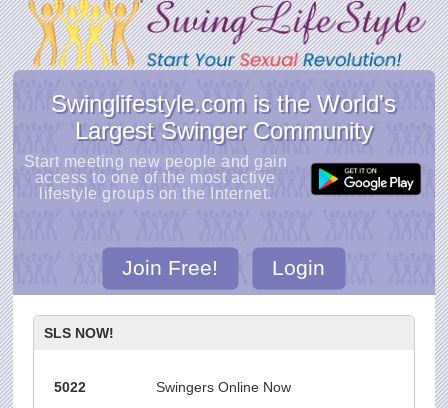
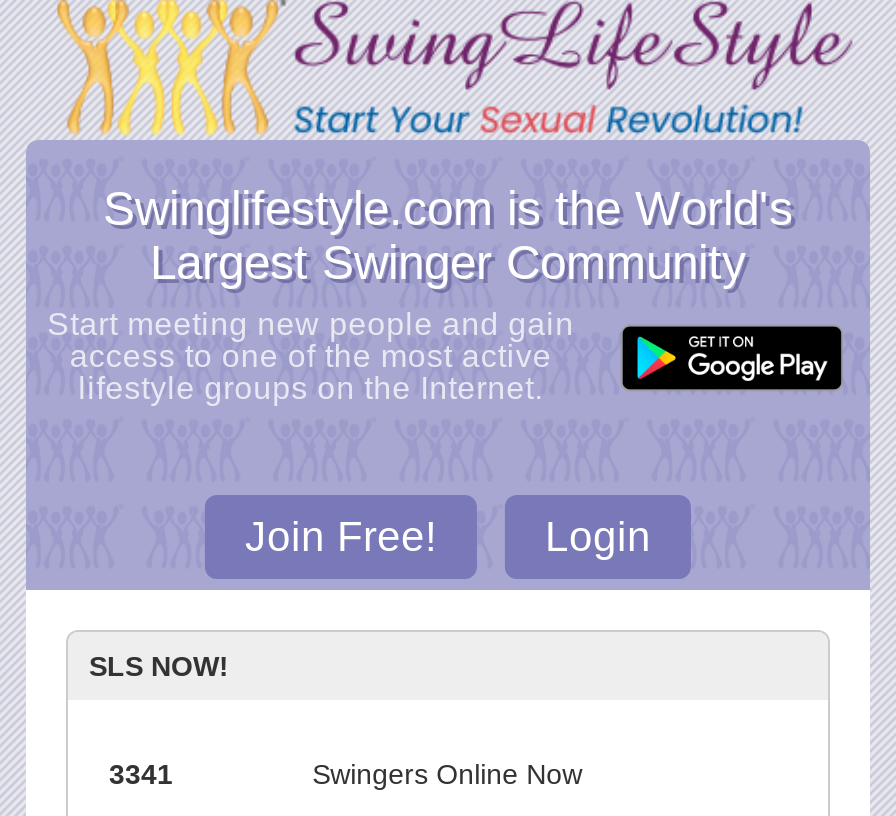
[54,379,86,395] 5022 -> [109,757,173,789] 3341

